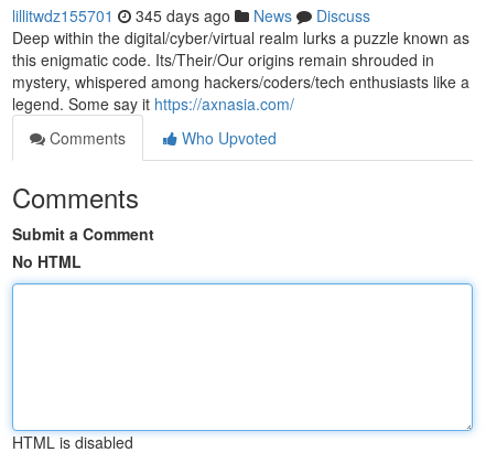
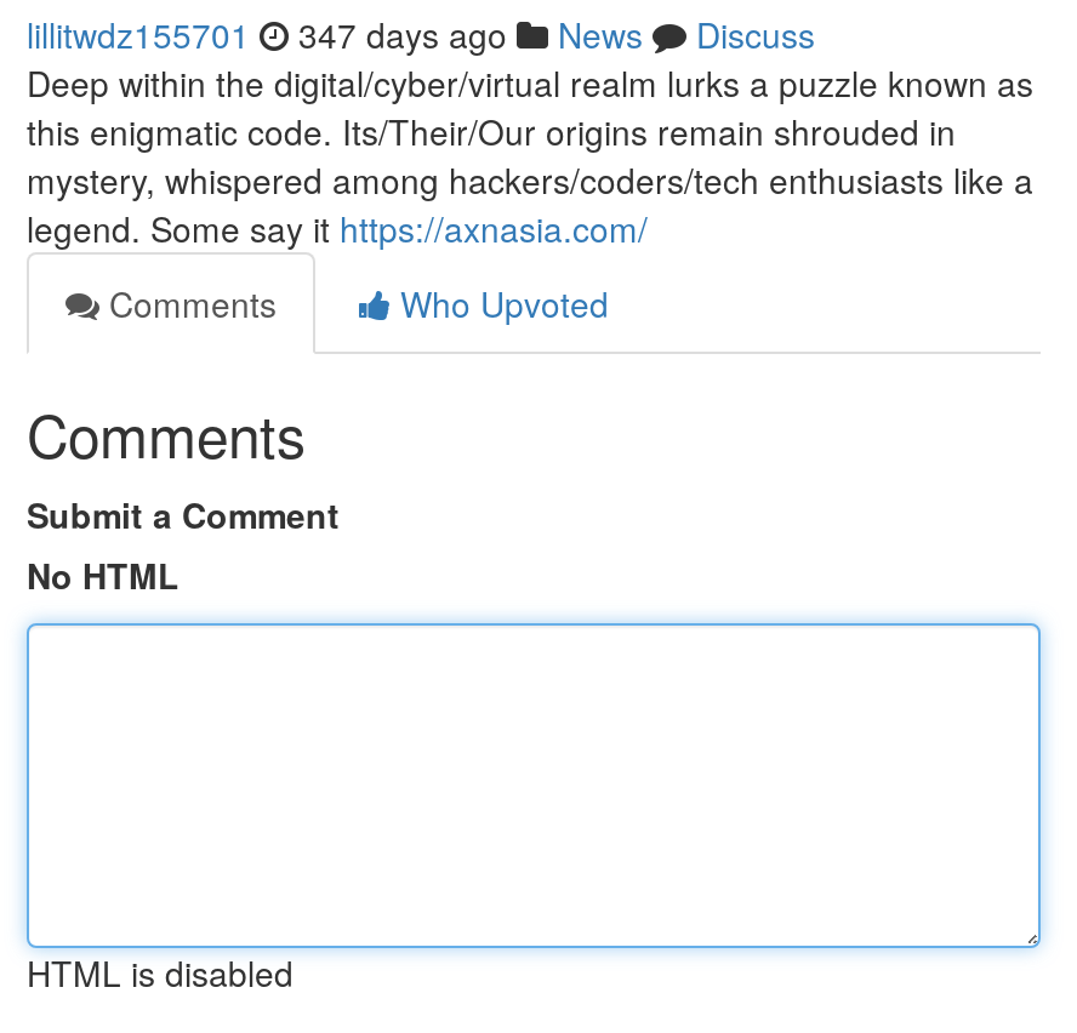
[12,4,370,26] lillitwdz155701 345 days ago News Discuss -> [27,10,815,58] lillitwdz155701 347 days ago News Discuss

